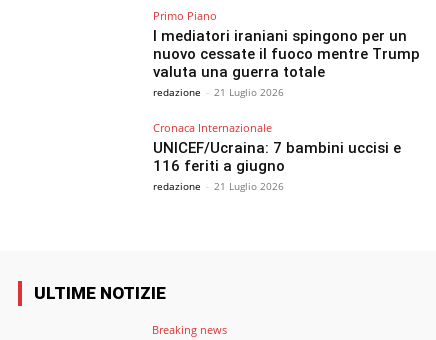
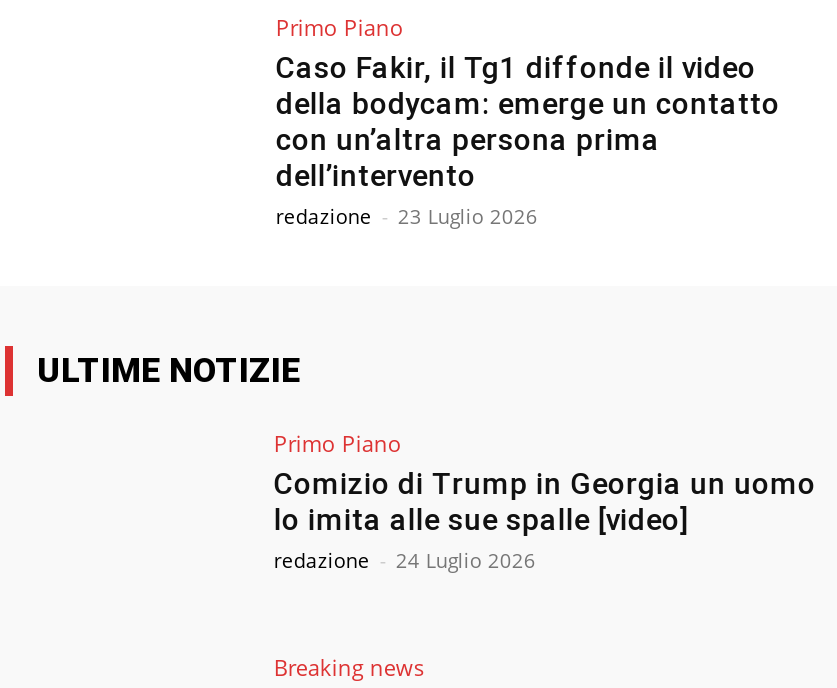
[153,27,420,193] I mediatori iraniani spingono per un | nuovo cessate il fuoco mentre Trump | valuta una guerra totale | redazione - 21 Luglio 2026 | Cronaca Internazionale | UNICEF/Ucraina: 7 bambini uccisi e | 116 feriti a giugno | redazione - 21 Luglio 2026 -> [276,50,780,230] Caso Fakir, il Tg1 diffonde il video | della bodycam: emerge un contatto | con un’altra persona prima | dell’intervento | redazione - 23 Luglio 2026
moved [34,283,166,303] -> [37,350,301,390]: ULTIME NOTIZIE
none -> [274,428,816,574] Primo Piano | Comizio di Trump in Georgia un uomo | lo imita alle sue spalle [video] | redazione - 24 Luglio 2026

